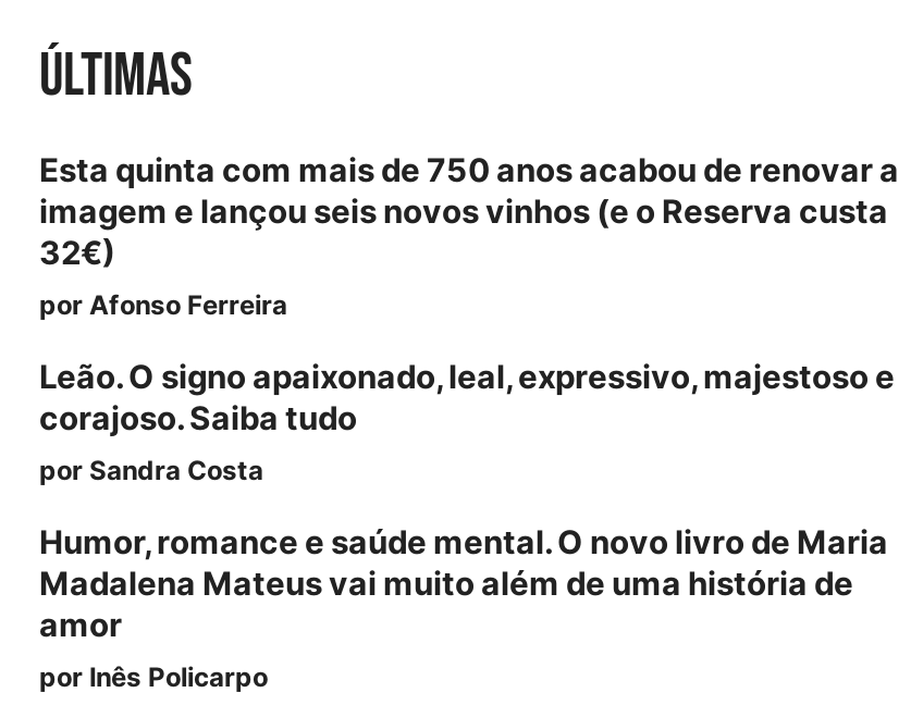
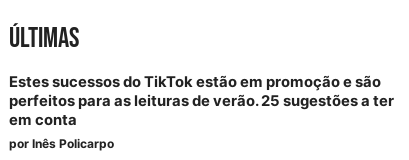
[39,150,899,644] Esta quinta com mais de 750 anos acabou de renovar a | imagem e lançou seis novos vinhos (e o Reserva custa | 32€) | por Afonso Ferreira | Leão. O signo apaixonado, leal, expressivo, majestoso e | corajoso. Saiba tudo | por Sandra Costa | Humor, romance e saúde mental. O novo livro de Maria | Madalena Mateus vai muito além de uma história de | amor -> [9,72,394,128] Estes sucessos do TikTok estão em promoção e são | perfeitos para as leituras de verão. 25 sugestões a ter | em conta

